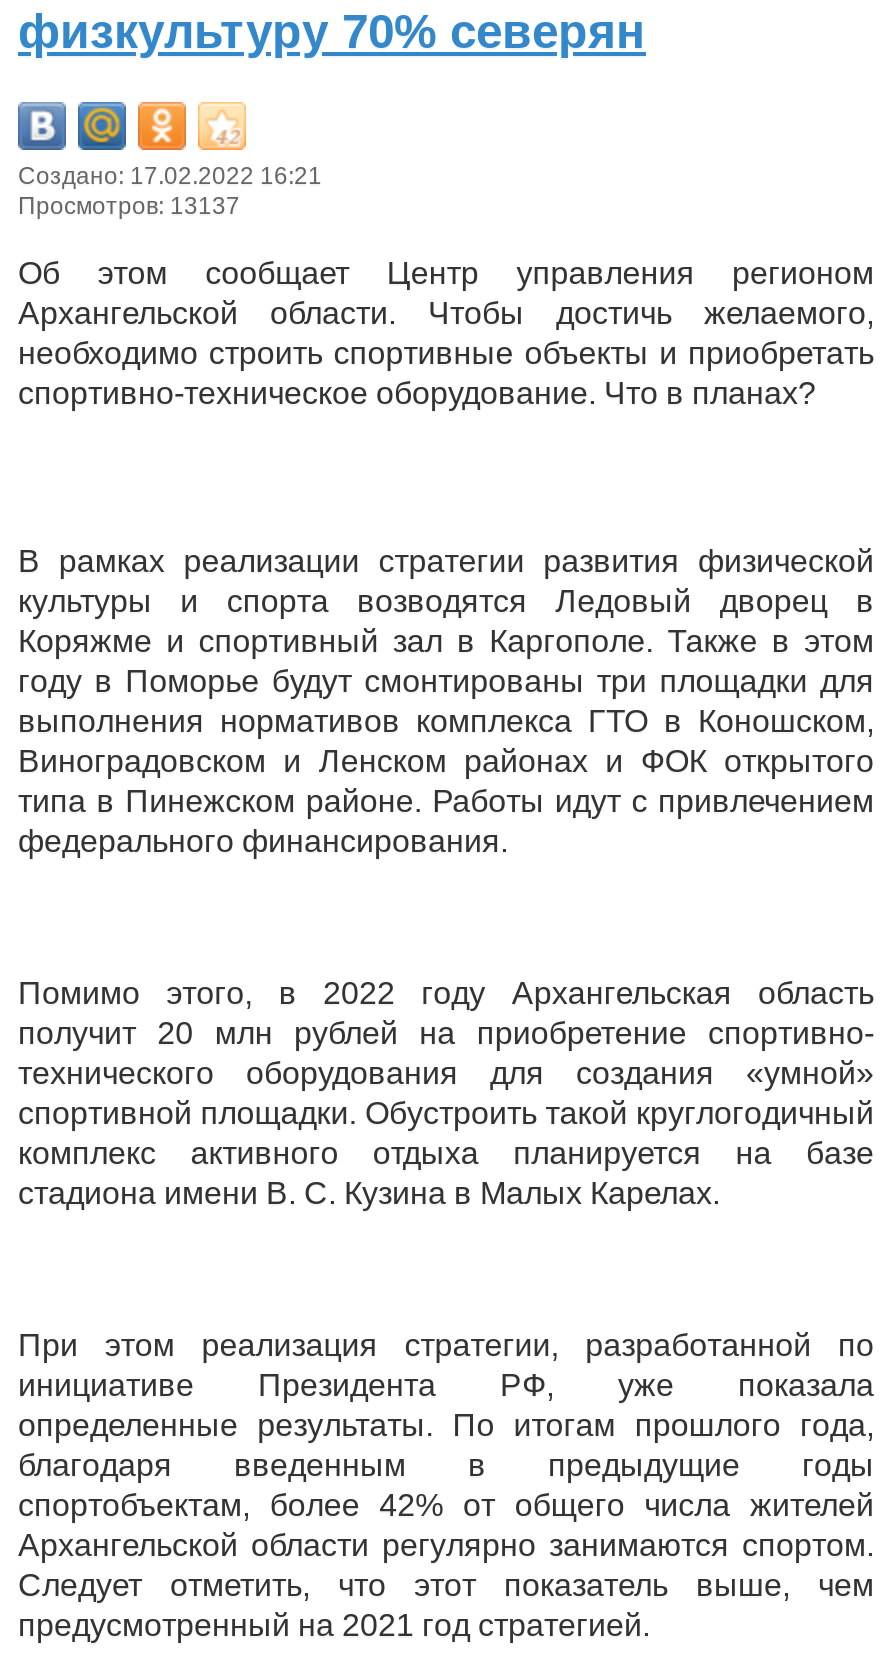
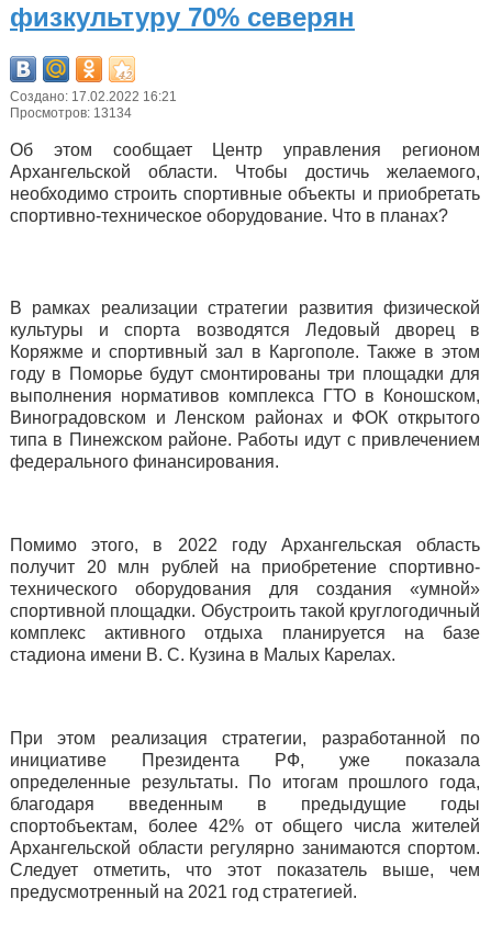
[18,193,240,221] Просмотров: 13137 -> [10,106,132,121] Просмотров: 13134

